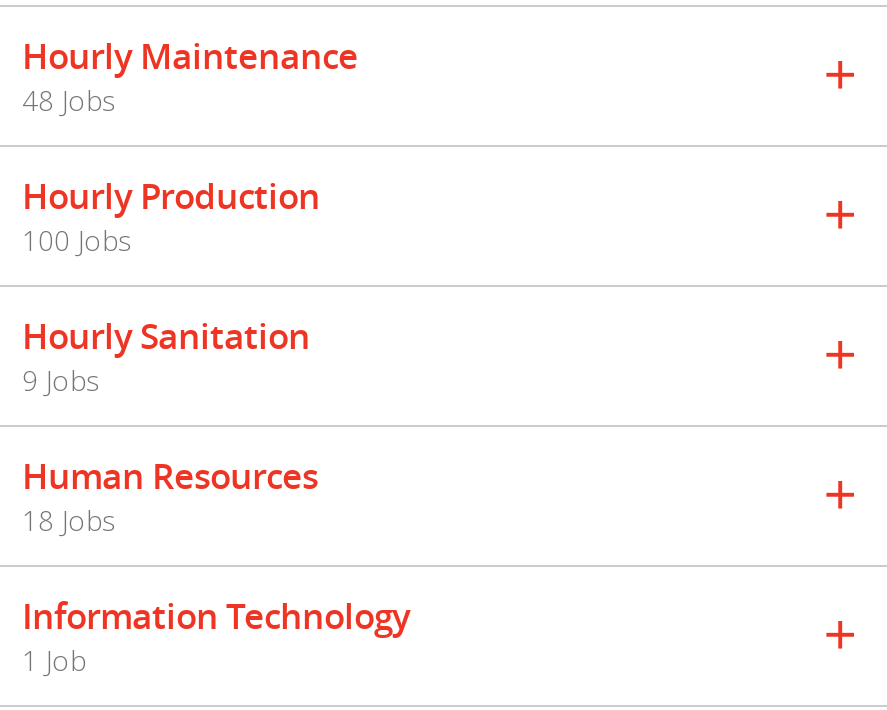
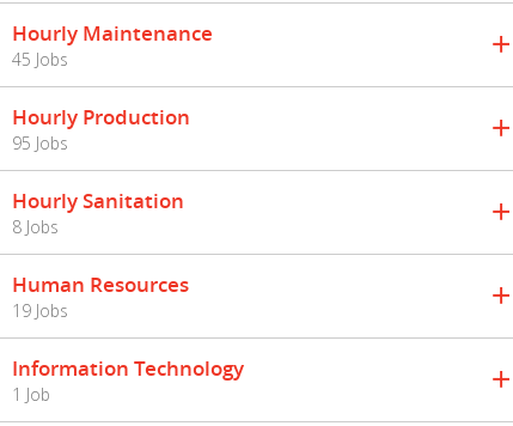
[22,81,116,119] 48 Jobs -> [12,48,68,70] 45 Jobs
[22,221,132,259] 100 Jobs -> [12,131,68,154] 95 Jobs
[22,361,100,399] 9 Jobs -> [12,215,59,238] 8 Jobs
[22,500,116,538] 18 Jobs -> [12,299,68,322] 19 Jobs

